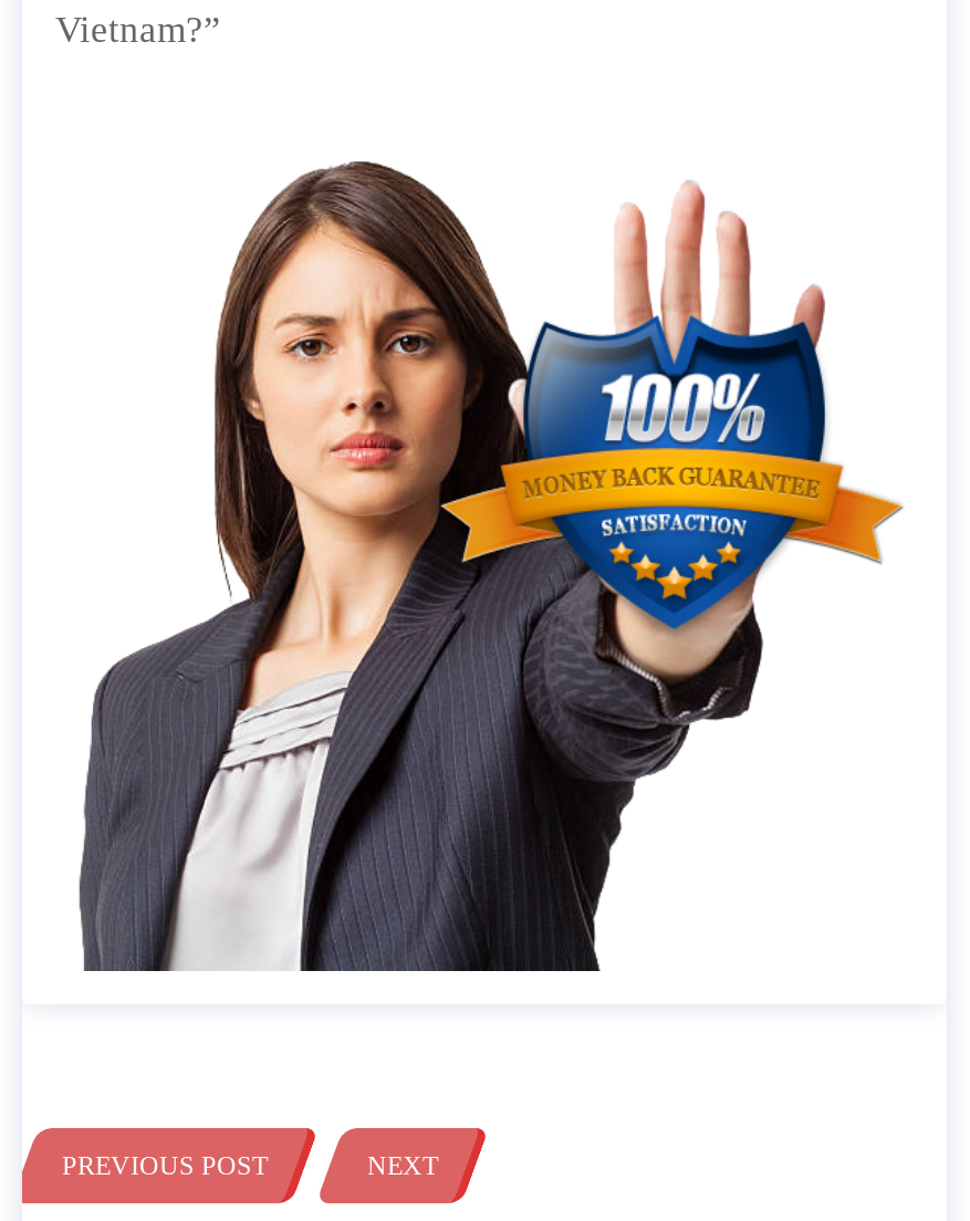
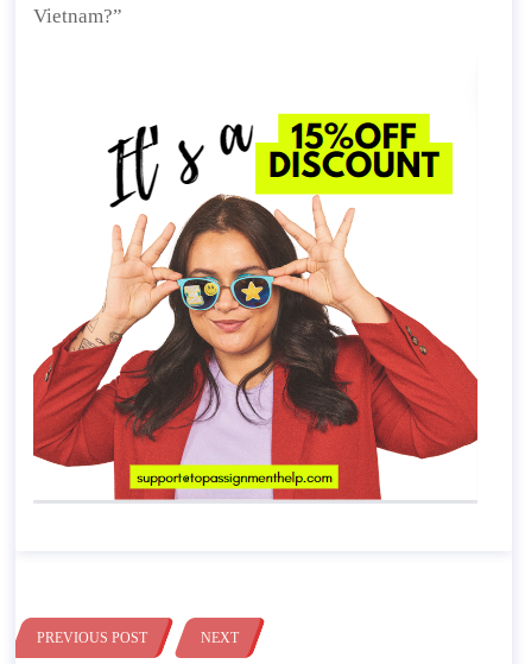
[55,159,903,975] [image] -> [32,99,479,523] [image]

